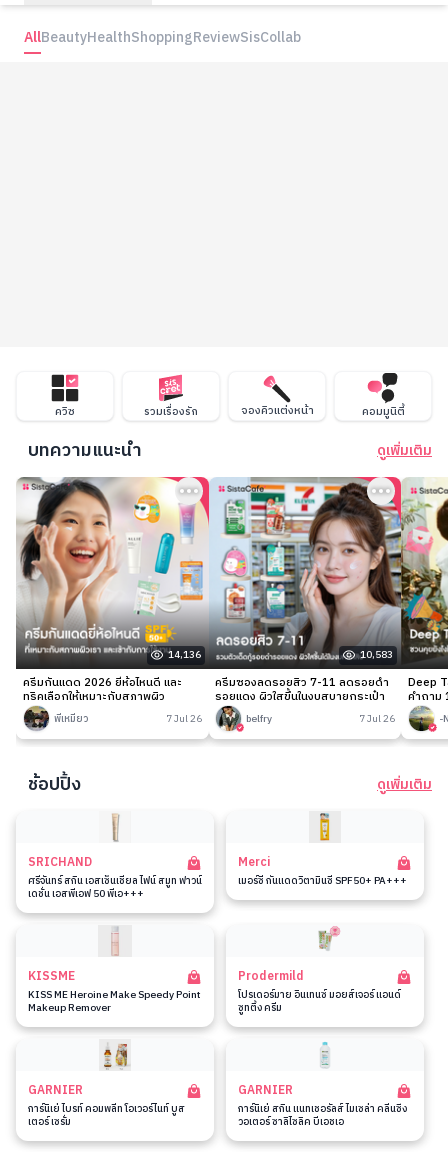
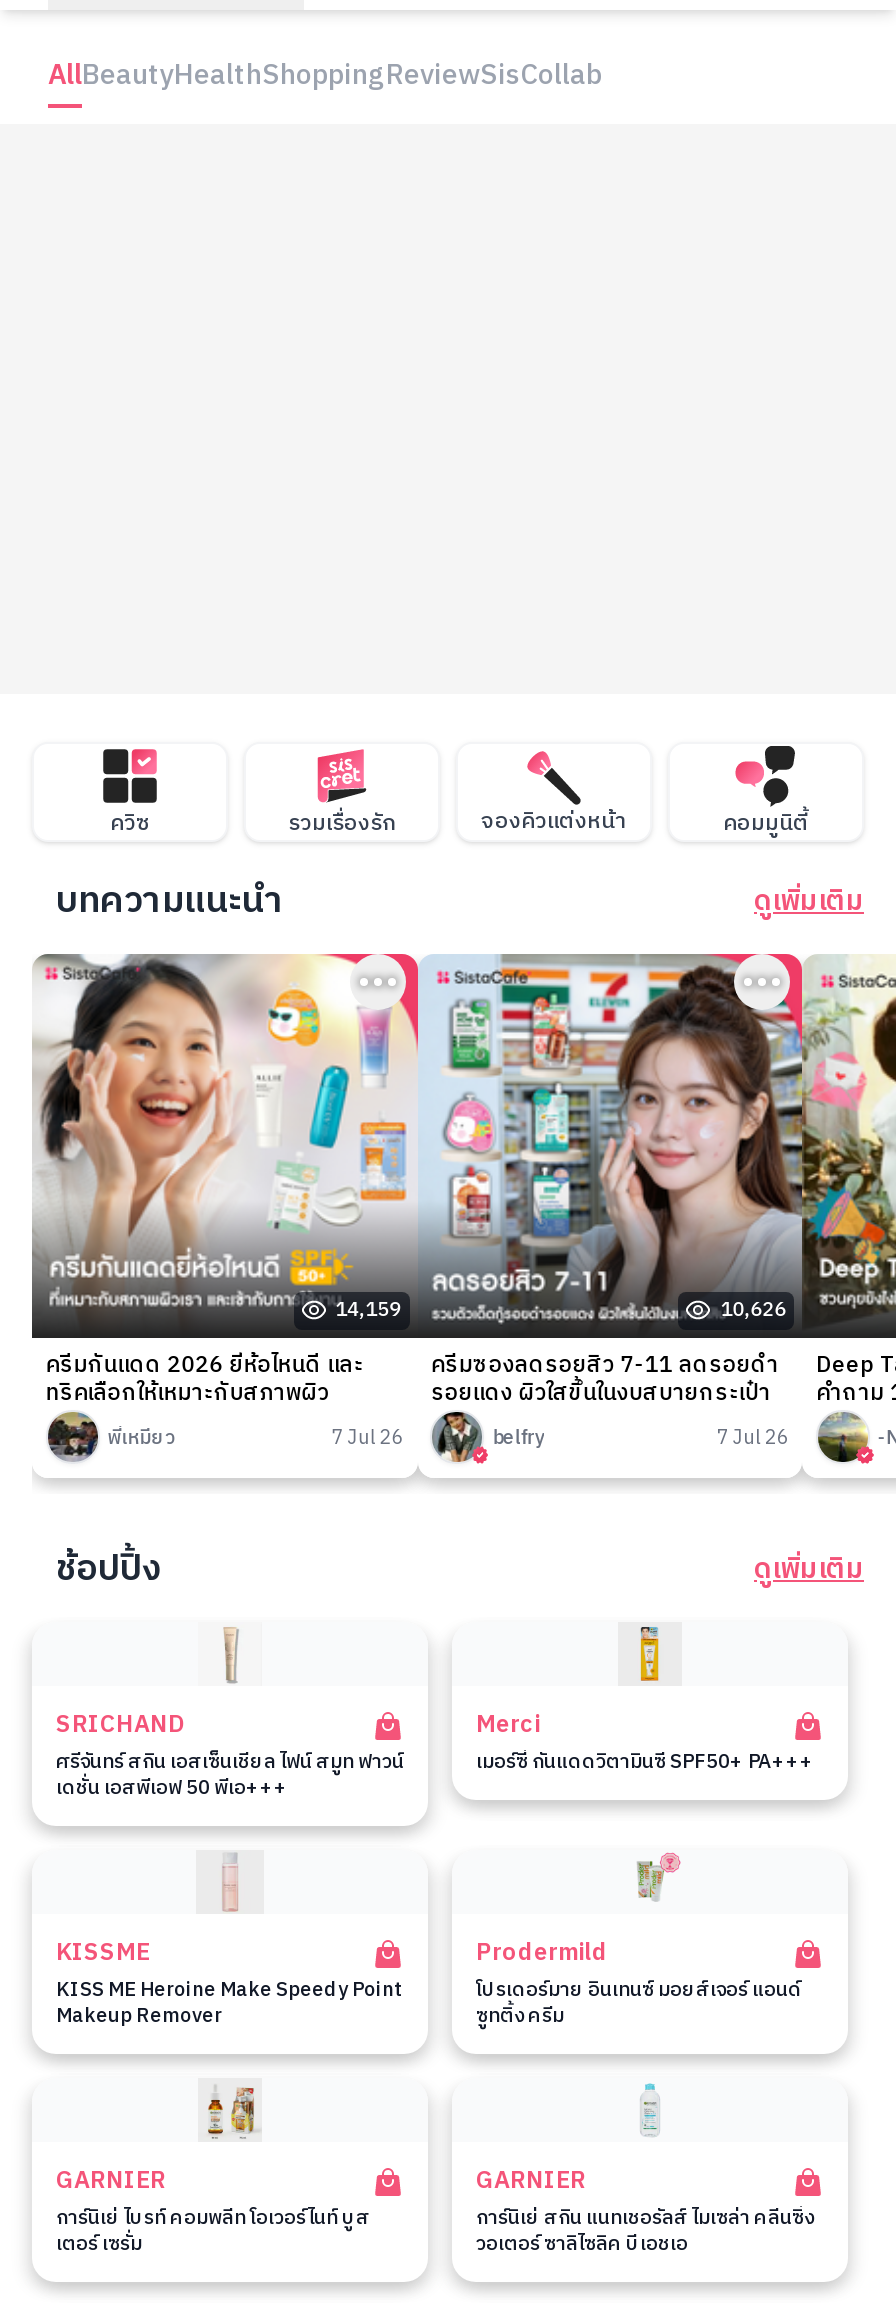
[168,647,201,663] 14,136 -> [335,1295,401,1327] 14,159
[360,647,393,663] 10,583 -> [720,1295,786,1327] 10,626

